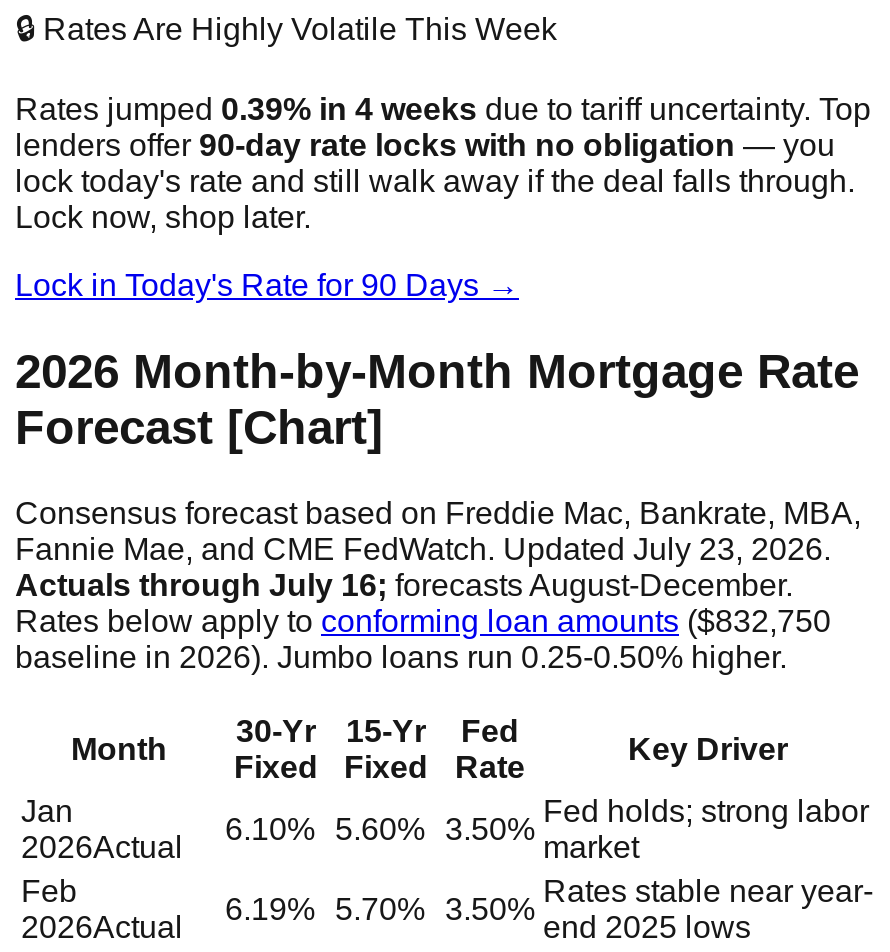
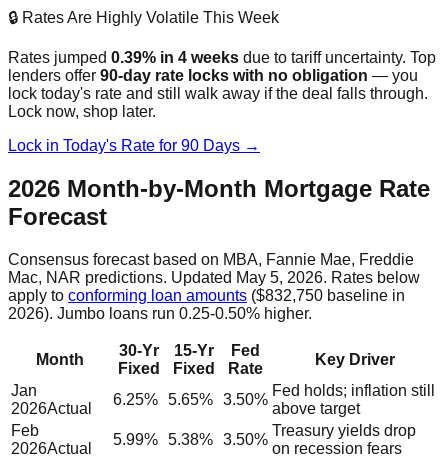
[15,400,383,454] Forecast [Chart] -> [8,203,107,230] Forecast
[15,496,861,674] Consensus forecast based on Freddie Mac, Bankrate, MBA, | Fannie Mae, and CME FedWatch. Updated July 23, 2026. | Actuals through July 16; forecasts August-December. | Rates below apply toconforming loan amounts ($832,750 | baseline in 2026). Jumbo loans run 0.25-0.50% higher. -> [8,251,420,322] Consensus forecast based on MBA, Fannie Mae, Freddie | Mac, NAR predictions. Updated May 5, 2026. Rates below | apply to conforming loan amounts ($832,750 baseline in | 2026). Jumbo loans run 0.25-0.50% higher.
[543,794,869,864] Fed holds; strong labor | market -> [272,382,435,417] Fed holds; inflation still | above target
[225,812,535,846] 6.10% 5.60% 3.50% -> [113,391,268,408] 6.25% 5.65% 3.50%
[543,874,873,944] Rates stable near year- | end 2025 lows -> [272,422,416,457] Treasury yields drop | on recession fears
[225,892,535,926] 6.19% 5.70% 3.50% -> [113,431,268,448] 5.99% 5.38% 3.50%

